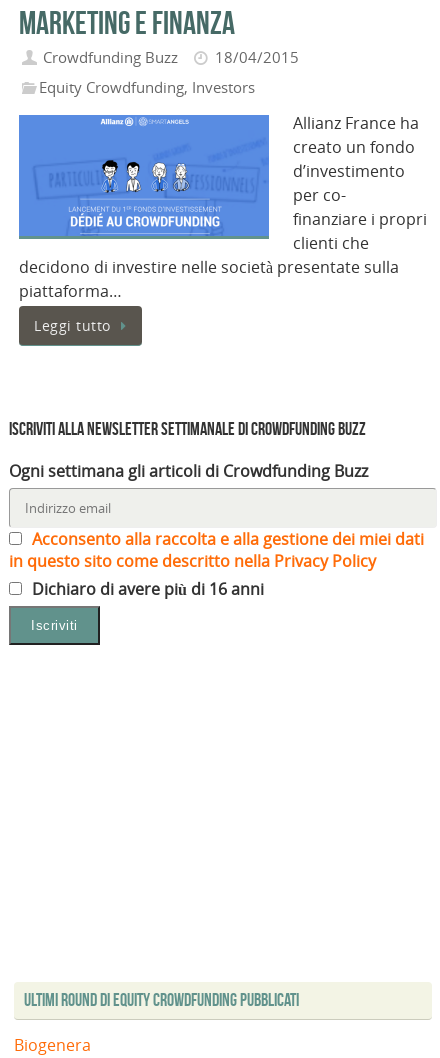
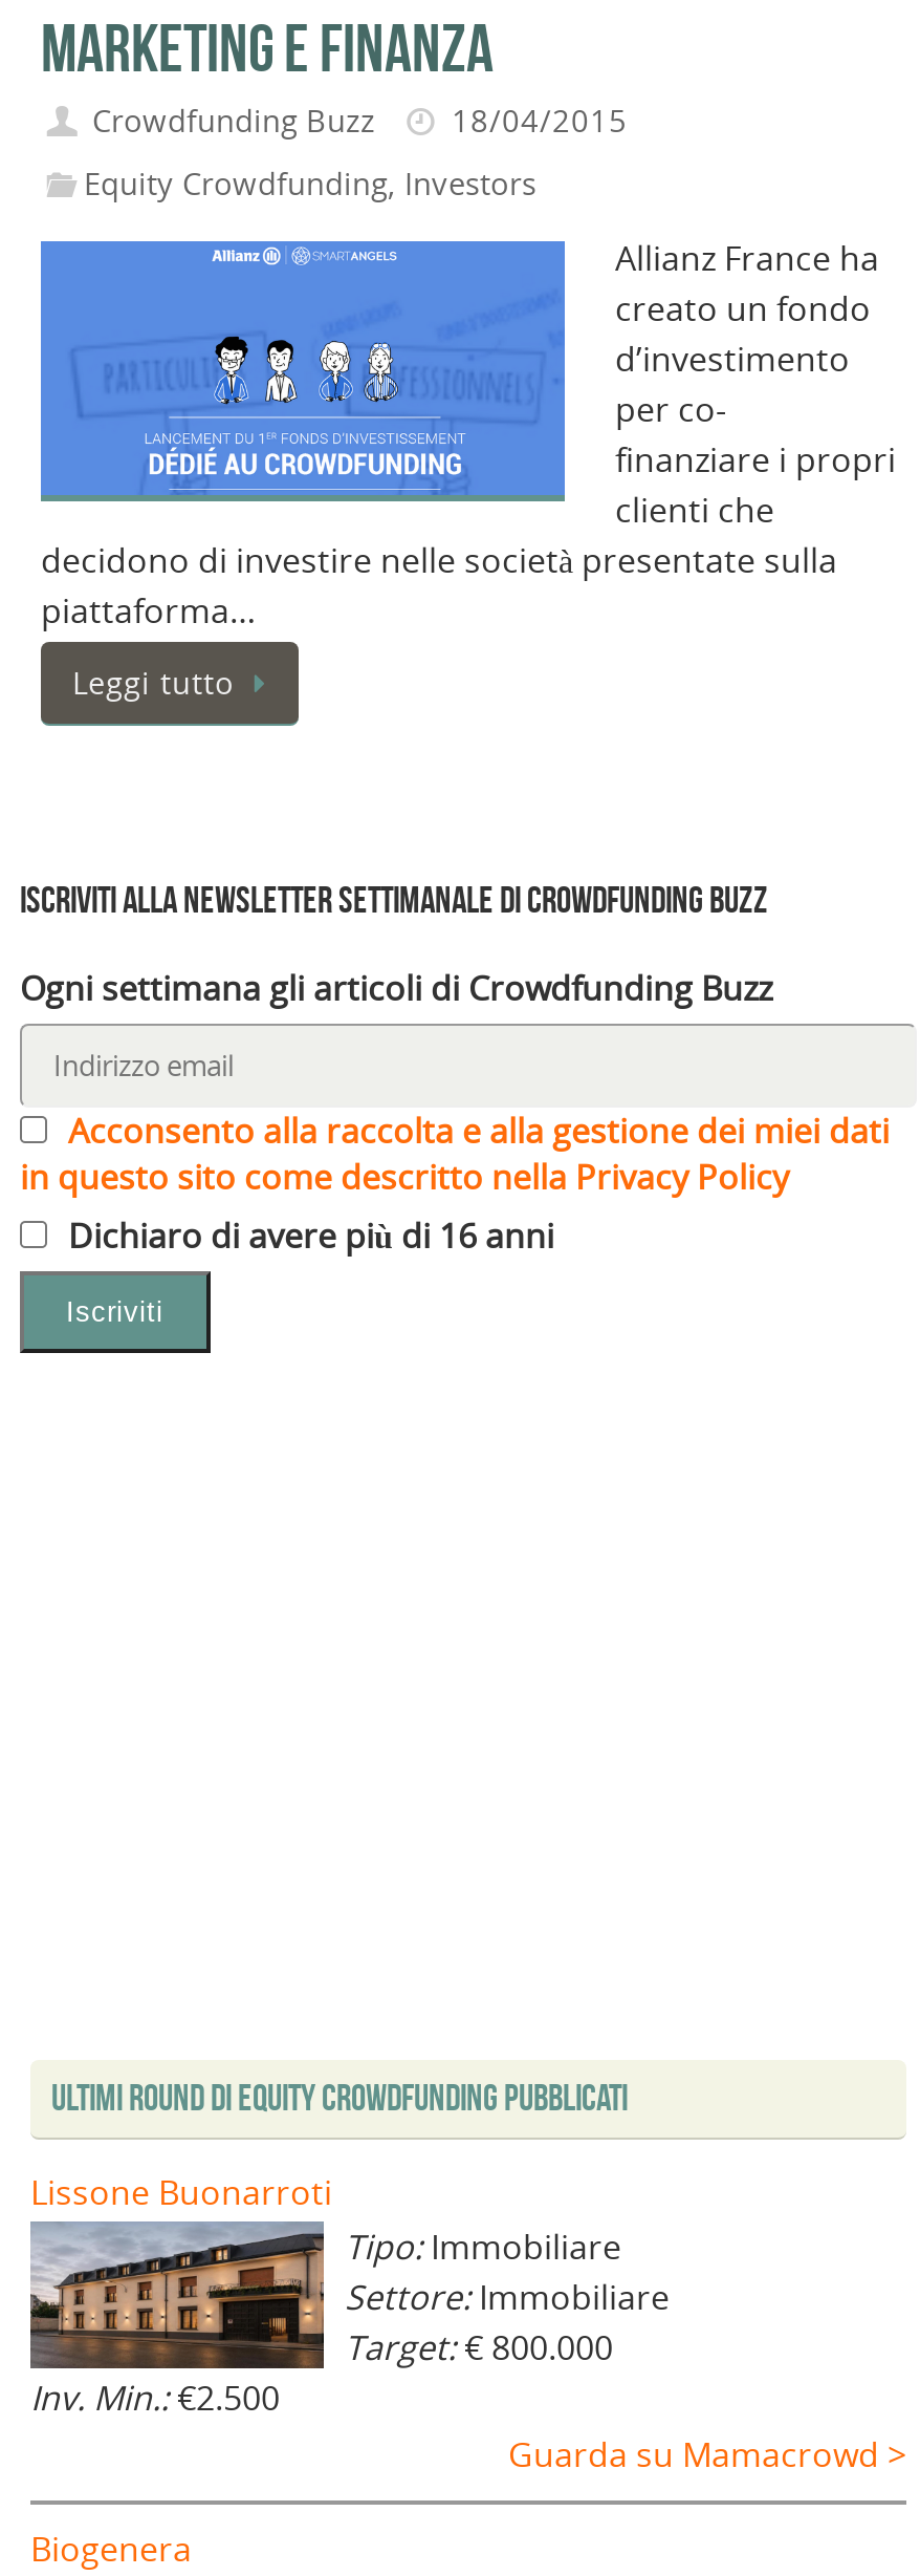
none -> [28,2170,906,2478] [image] | Lissone Buonarroti | Tipo: Immobiliare | Settore: Immobiliare | Target:€ 800.000 | Inv. Min.:€2.500 | Guarda su Mamacrowd >

